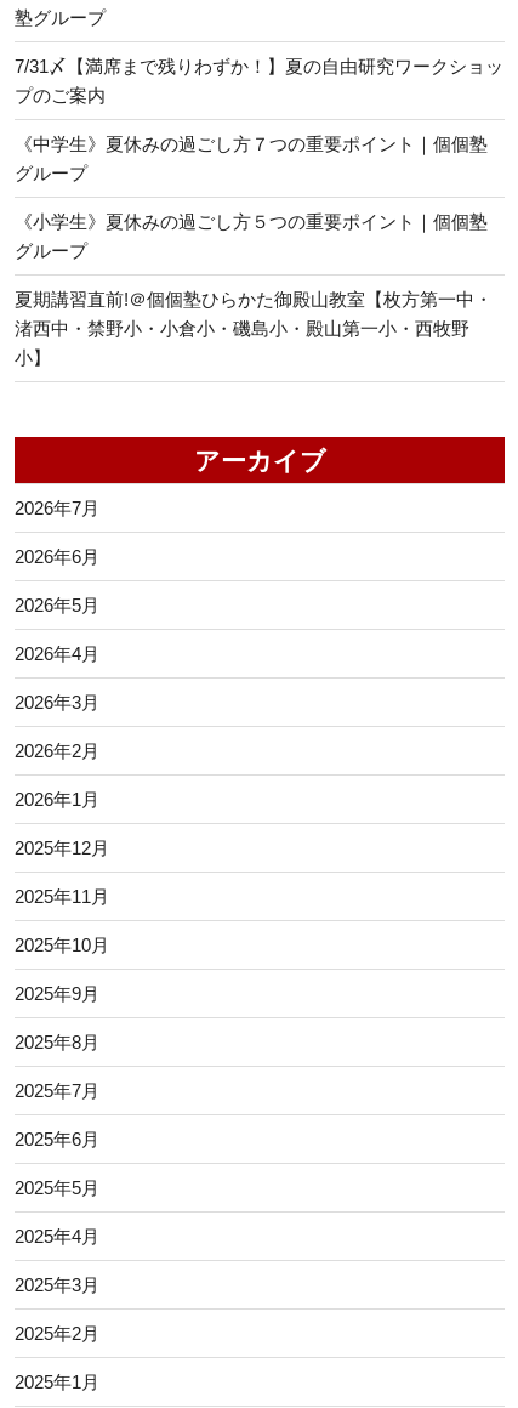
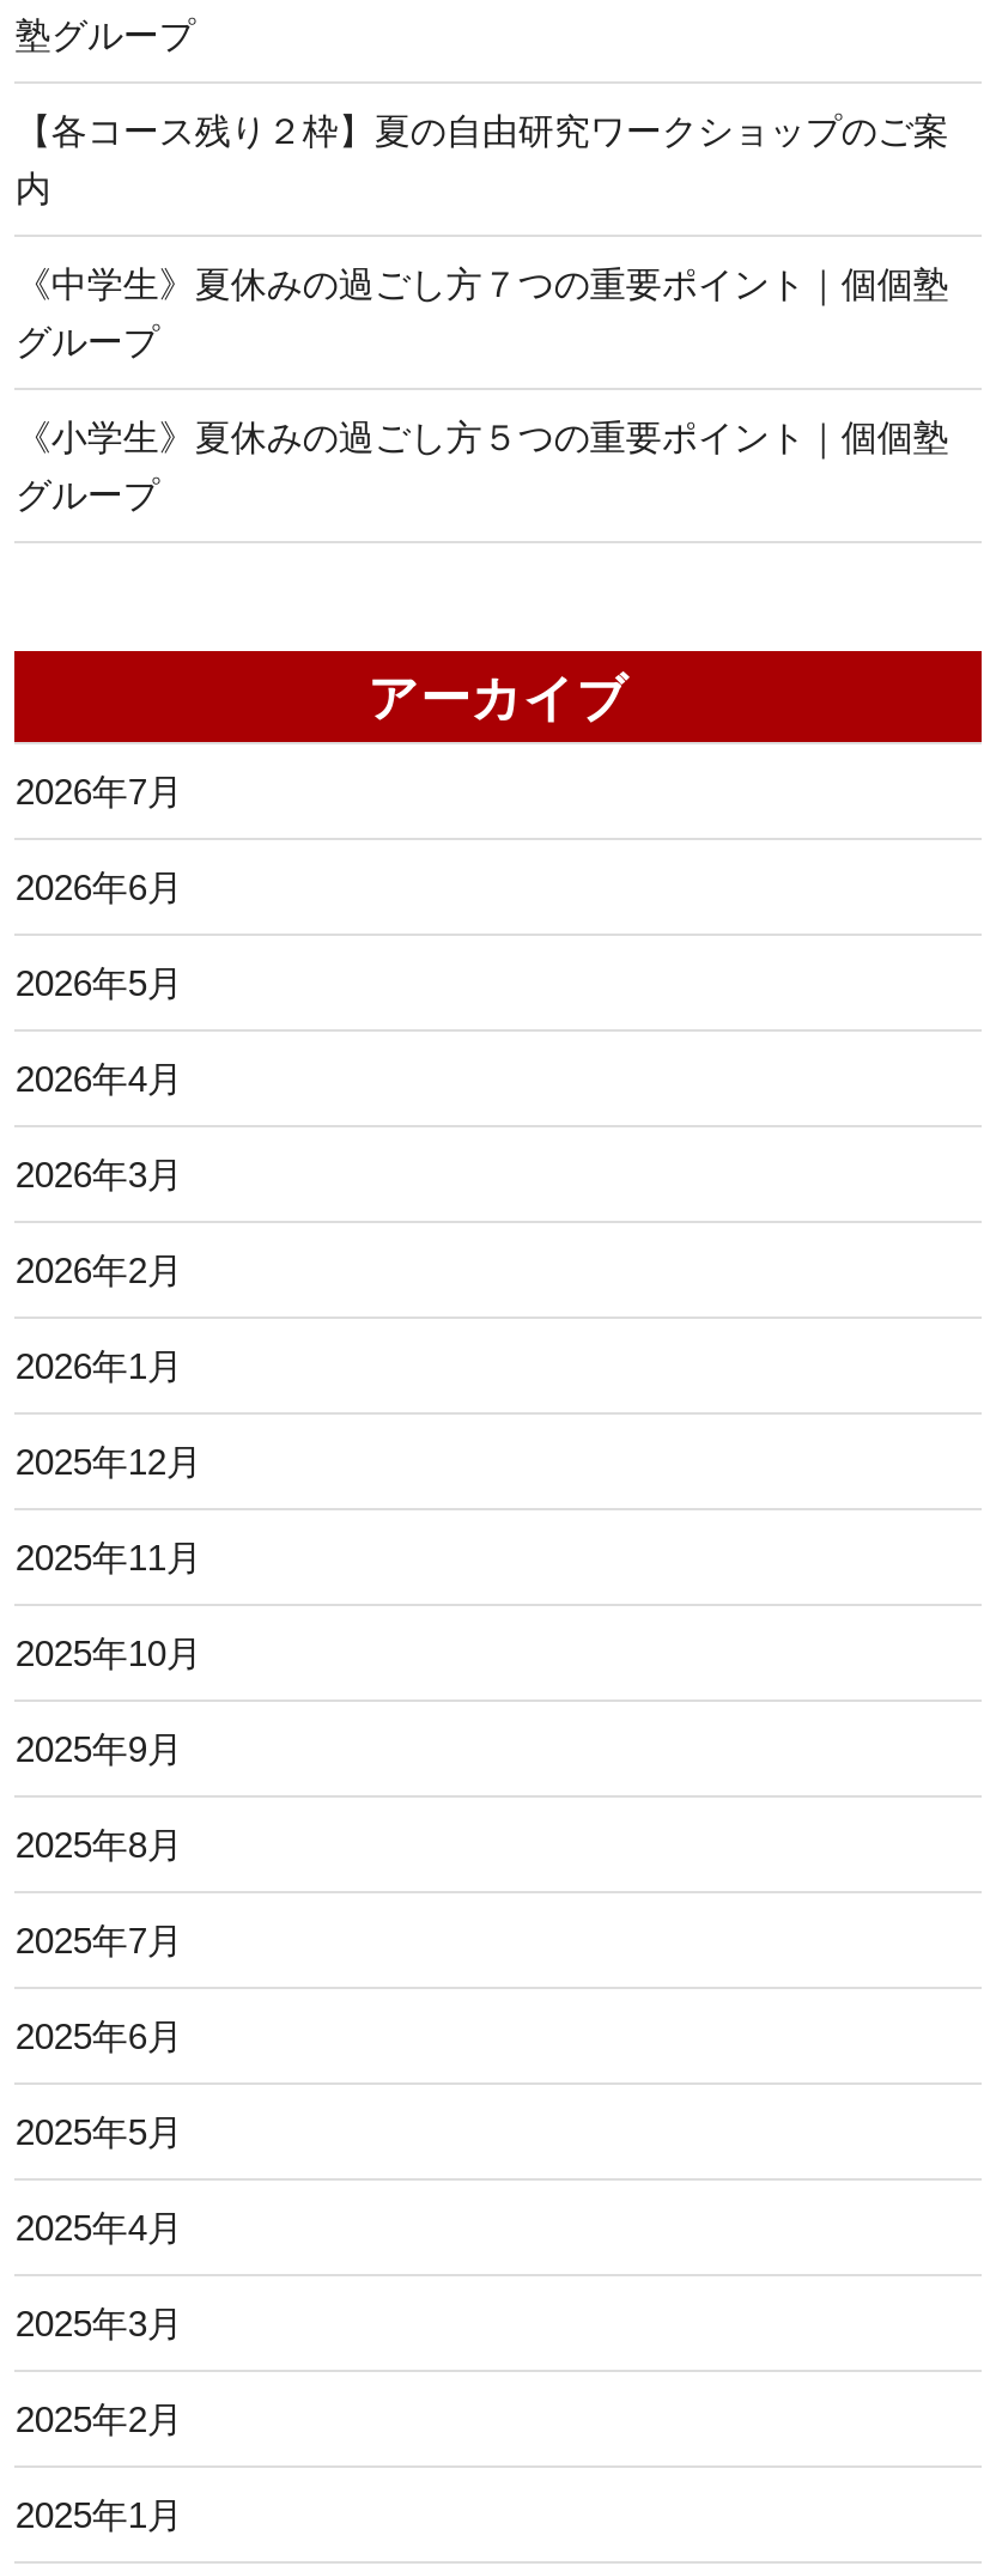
[15,56,504,105] 7/31〆【満席まで残りわずか！】夏の自由研究ワークショッ | プのご案内 -> [15,110,949,208] 【各コース残り２枠】夏の自由研究ワークショップのご案 | 内
[15,289,493,368] 夏期講習直前!＠個個塾ひらかた御殿山教室【枚方第一中・ | 渚西中・禁野小・小倉小・磯島小・殿山第一小・西牧野 | 小】 -> none

